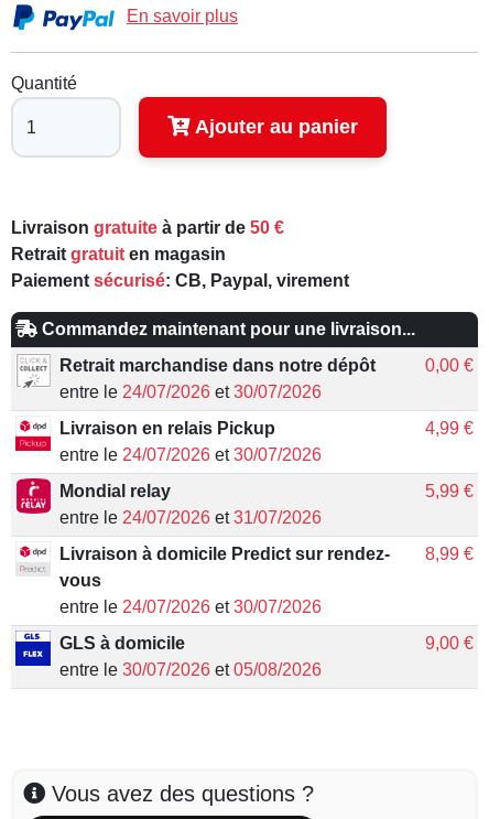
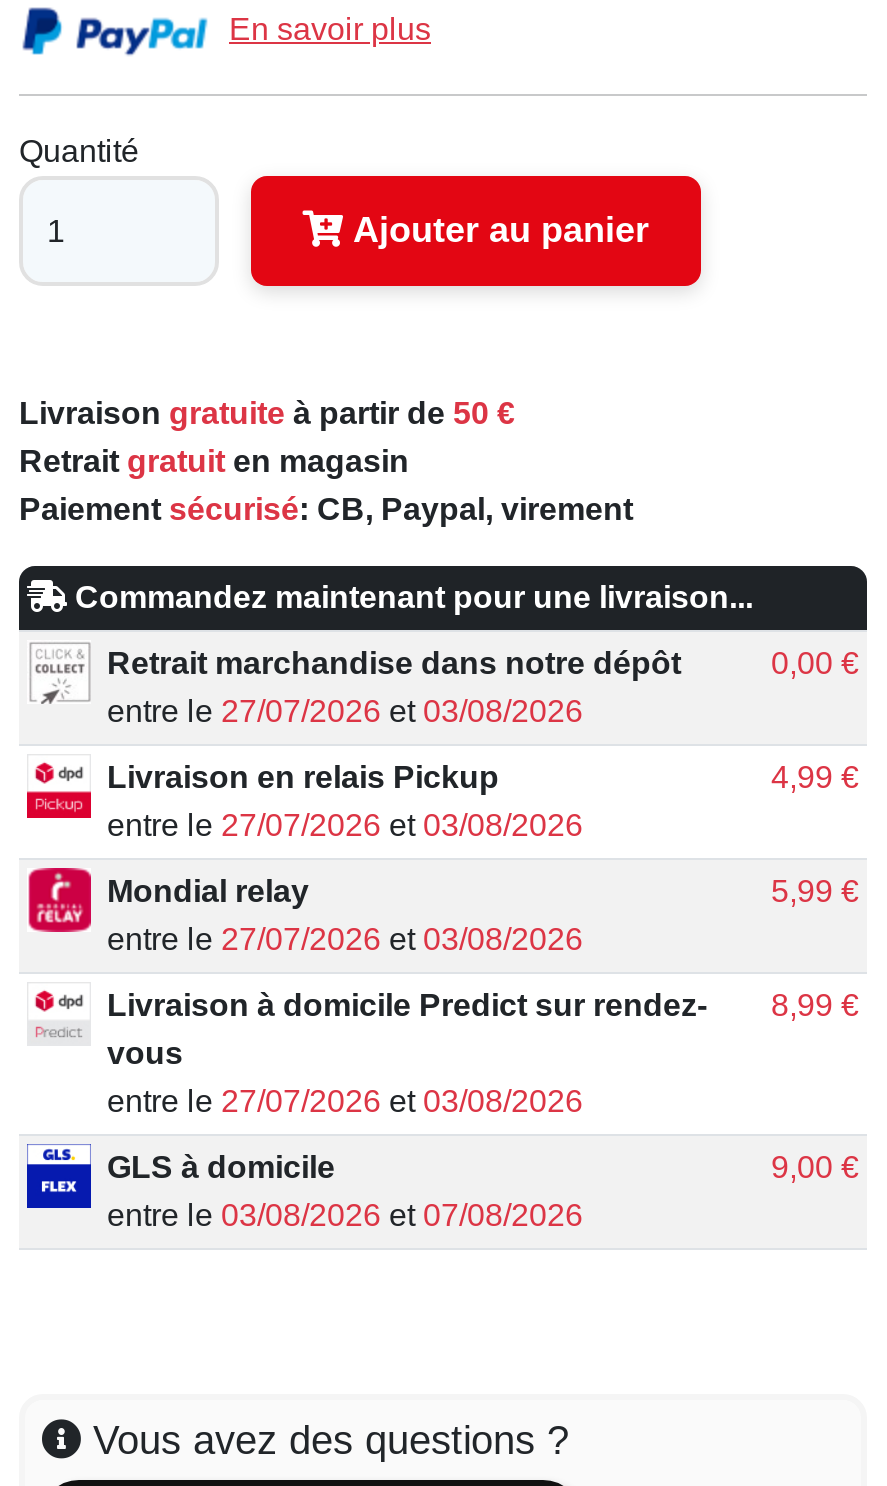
[59,383,322,401] entre le 24/07/2026 et 30/07/2026 -> [107,694,583,728] entre le 27/07/2026 et 03/08/2026
[59,446,322,464] entre le 24/07/2026 et 30/07/2026 -> [107,808,583,842] entre le 27/07/2026 et 03/08/2026
[59,508,322,527] entre le 24/07/2026 et 31/07/2026 -> [107,922,583,956] entre le 27/07/2026 et 03/08/2026
[59,598,322,616] entre le 24/07/2026 et 30/07/2026 -> [107,1084,583,1118] entre le 27/07/2026 et 03/08/2026
[59,660,322,679] entre le 30/07/2026 et 05/08/2026 -> [107,1198,583,1232] entre le 03/08/2026 et 07/08/2026

